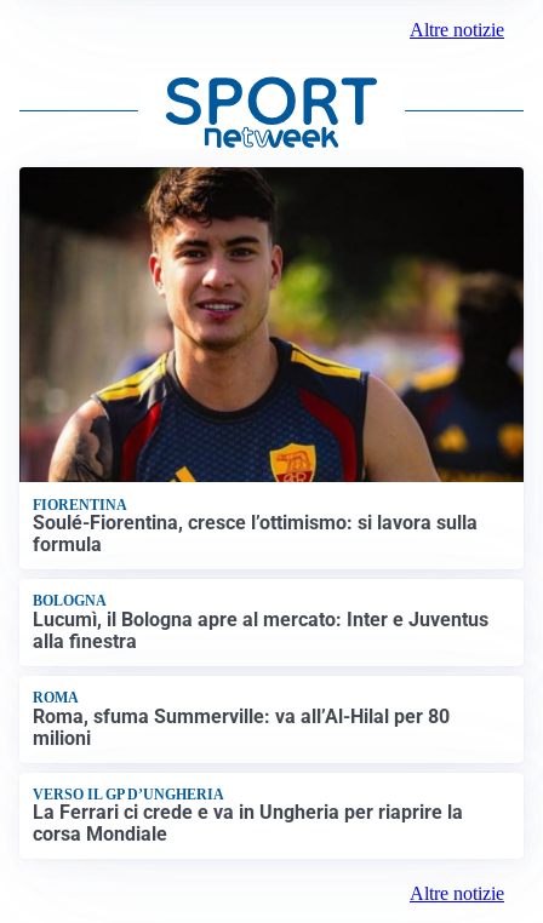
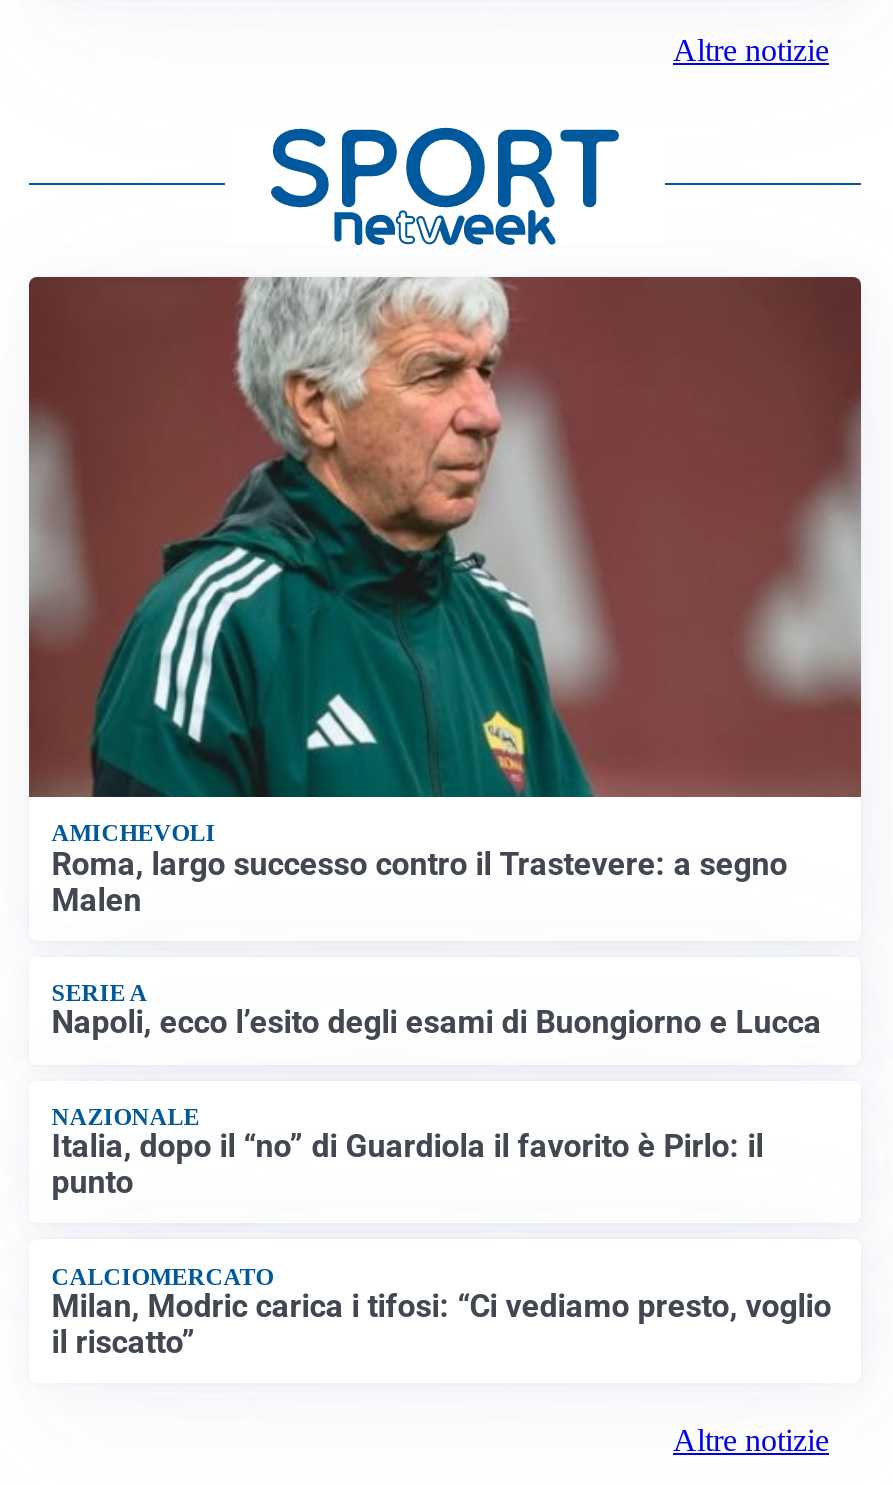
[19,166,525,556] [image] | FIORENTINA | Soulé-Fiorentina, cresce l’ottimismo: si lavora sulla | formula -> [29,276,863,918] [image] | AMICHEVOLI | Roma, largo successo contro il Trastevere: a segno | Malen
[33,593,489,653] BOLOGNA | Lucumì, il Bologna apre al mercato: Inter e Juventus | alla finestra -> [51,979,821,1042] SERIE A | Napoli, ecco l’esito degli esami di Buongiorno e Lucca
[33,689,450,749] ROMA | Roma, sfuma Summerville: va all’Al-Hilal per 80 | milioni -> [51,1102,763,1201] NAZIONALE | Italia, dopo il “no” di Guardiola il favorito è Pirlo: il | punto
[33,786,463,846] VERSO IL GP D’UNGHERIA | La Ferrari ci crede e va in Ungheria per riaprire la | corsa Mondiale -> [51,1262,831,1361] CALCIOMERCATO | Milan, Modric carica i tifosi: “Ci vediamo presto, voglio | il riscatto”

